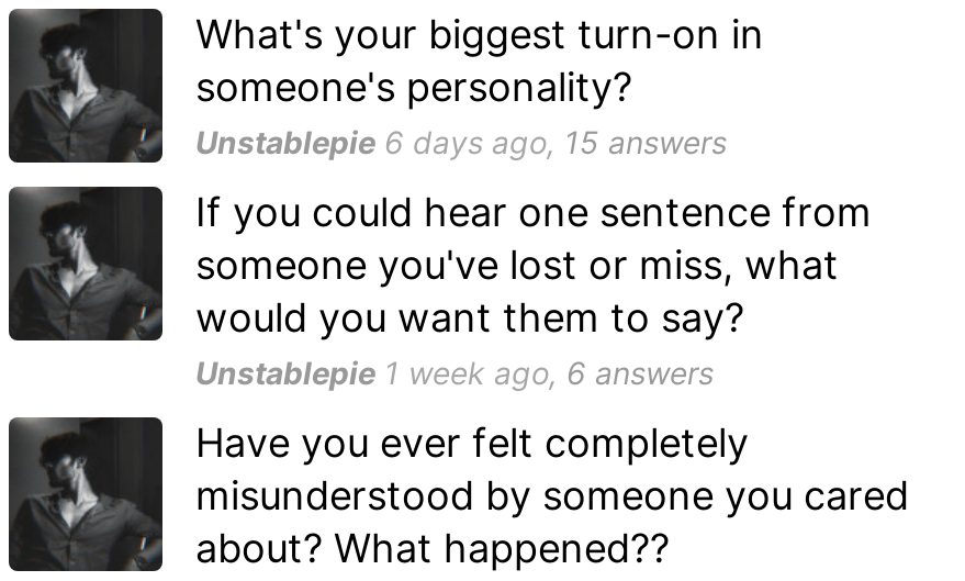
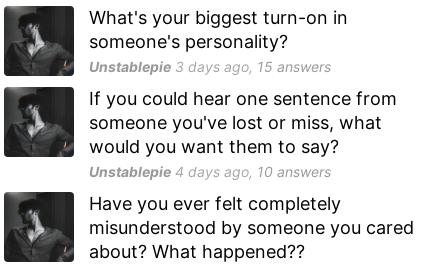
[195,124,727,161] Unstablepie 6 days ago, 15 answers -> [89,58,331,75] Unstablepie 3 days ago, 15 answers
[195,355,714,392] Unstablepie 1 week ago, 6 answers -> [89,163,331,180] Unstablepie 4 days ago, 10 answers

